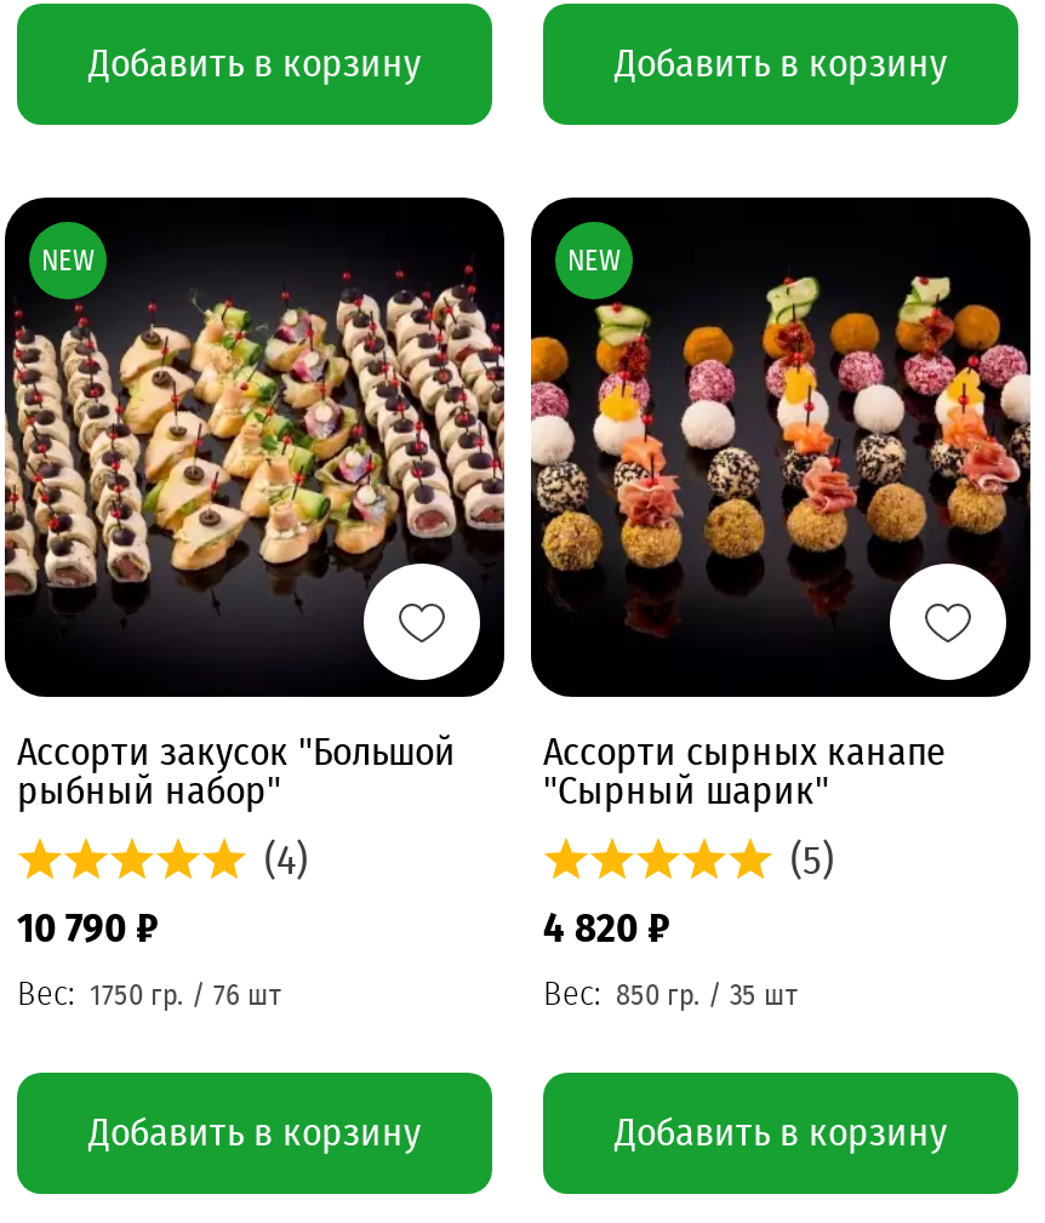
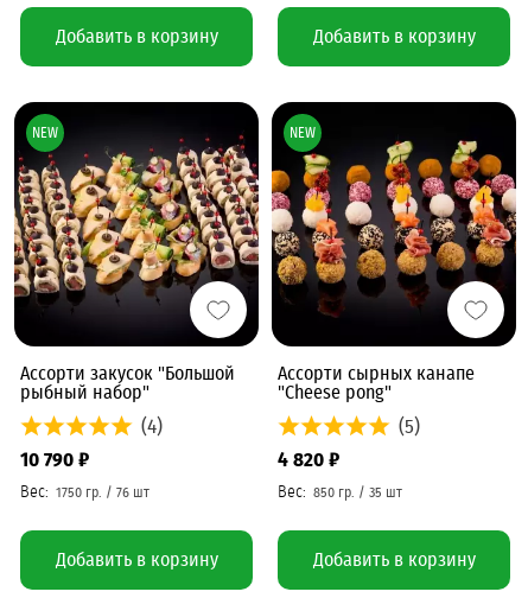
[543,772,829,810] "Сырный шарик" -> [278,383,392,402] "Cheese pong"

